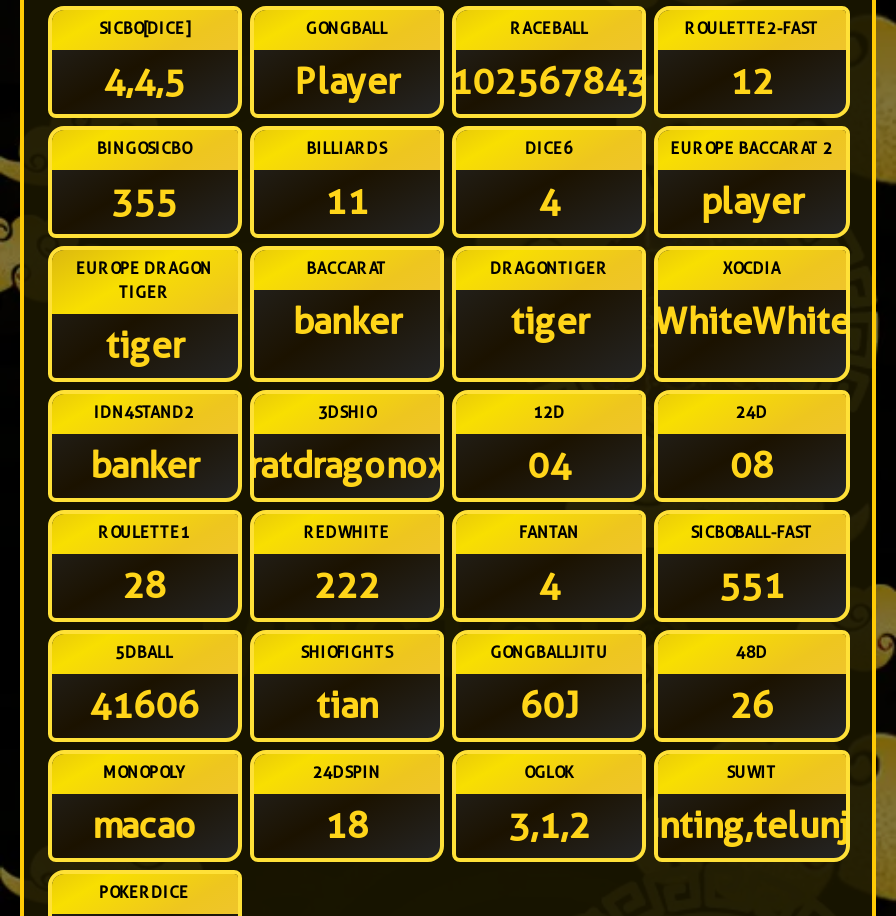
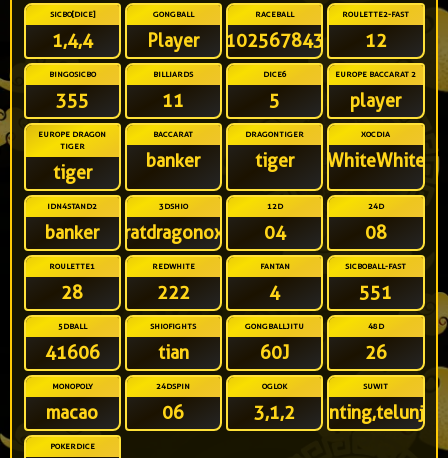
[103,60,185,102] 4,4,5 -> [52,30,93,51] 1,4,4
[538,180,560,222] 4 -> [269,90,280,111] 5
[325,804,369,846] 18 -> [162,402,184,423] 06

